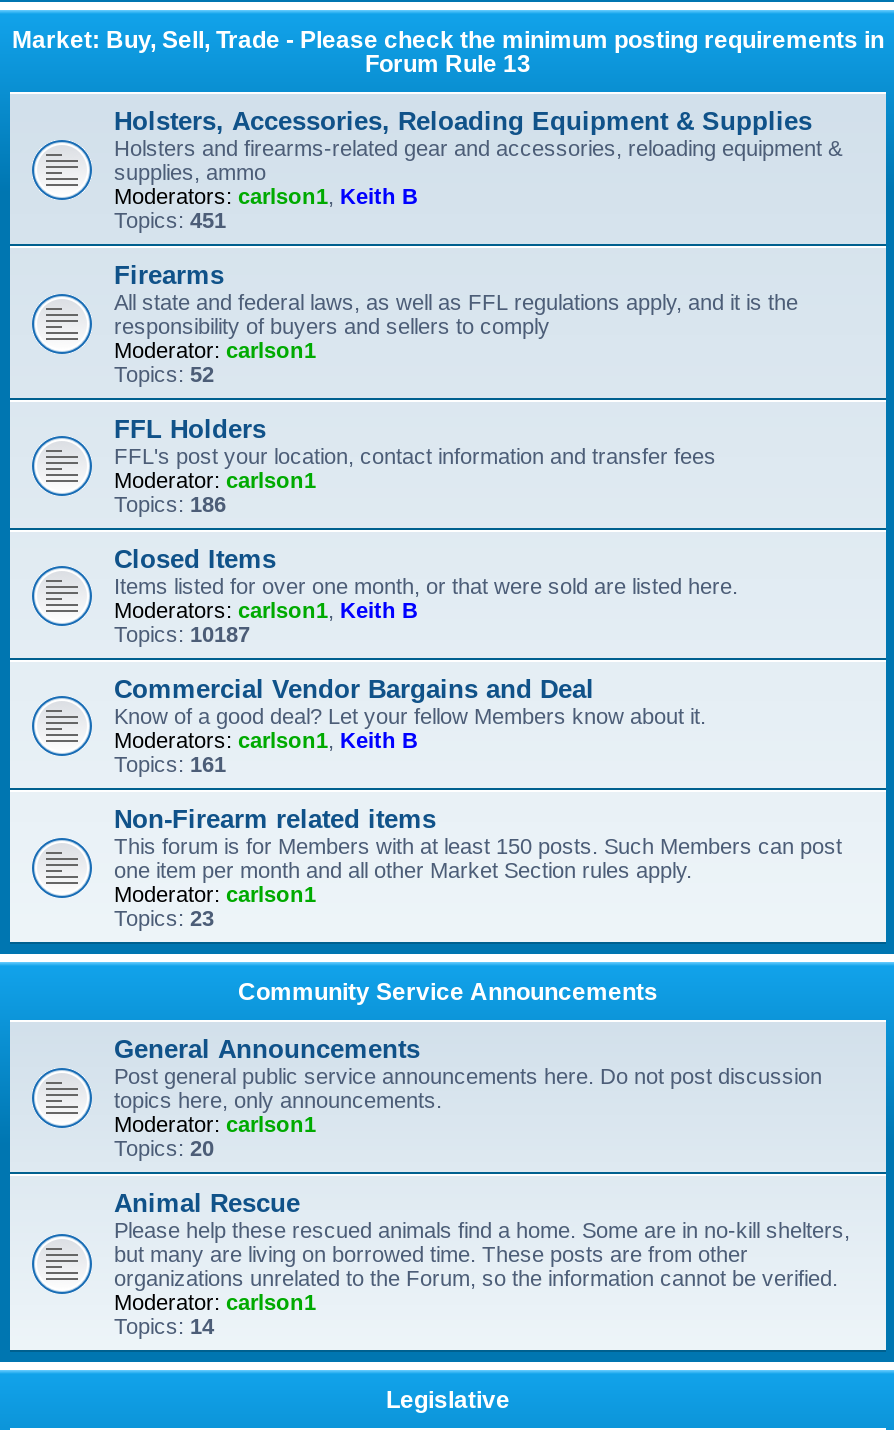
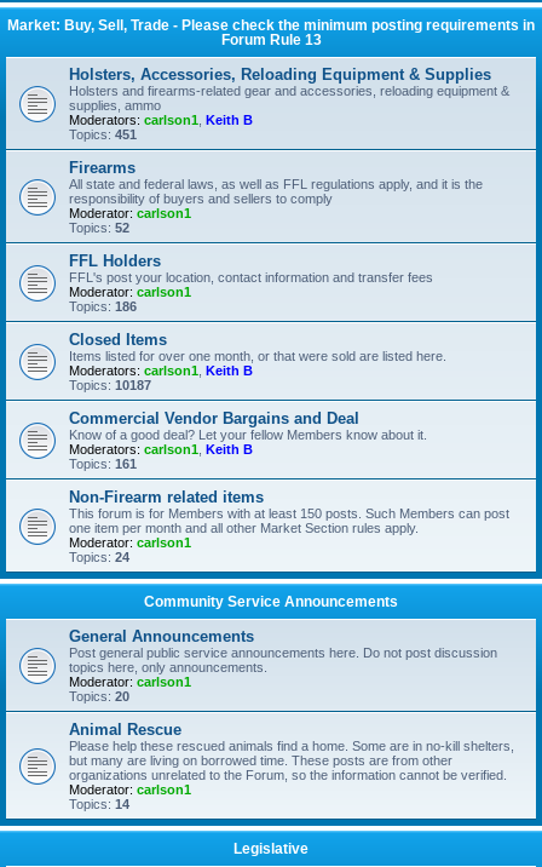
[114,906,214,930] Topics: 23 -> [69,550,129,564] Topics: 24

